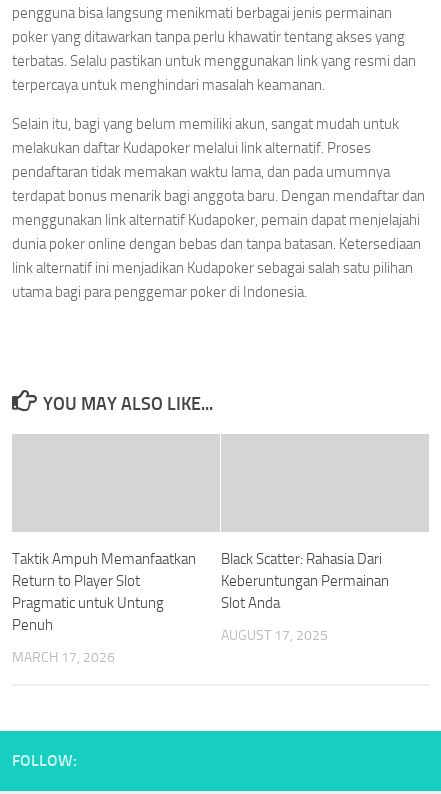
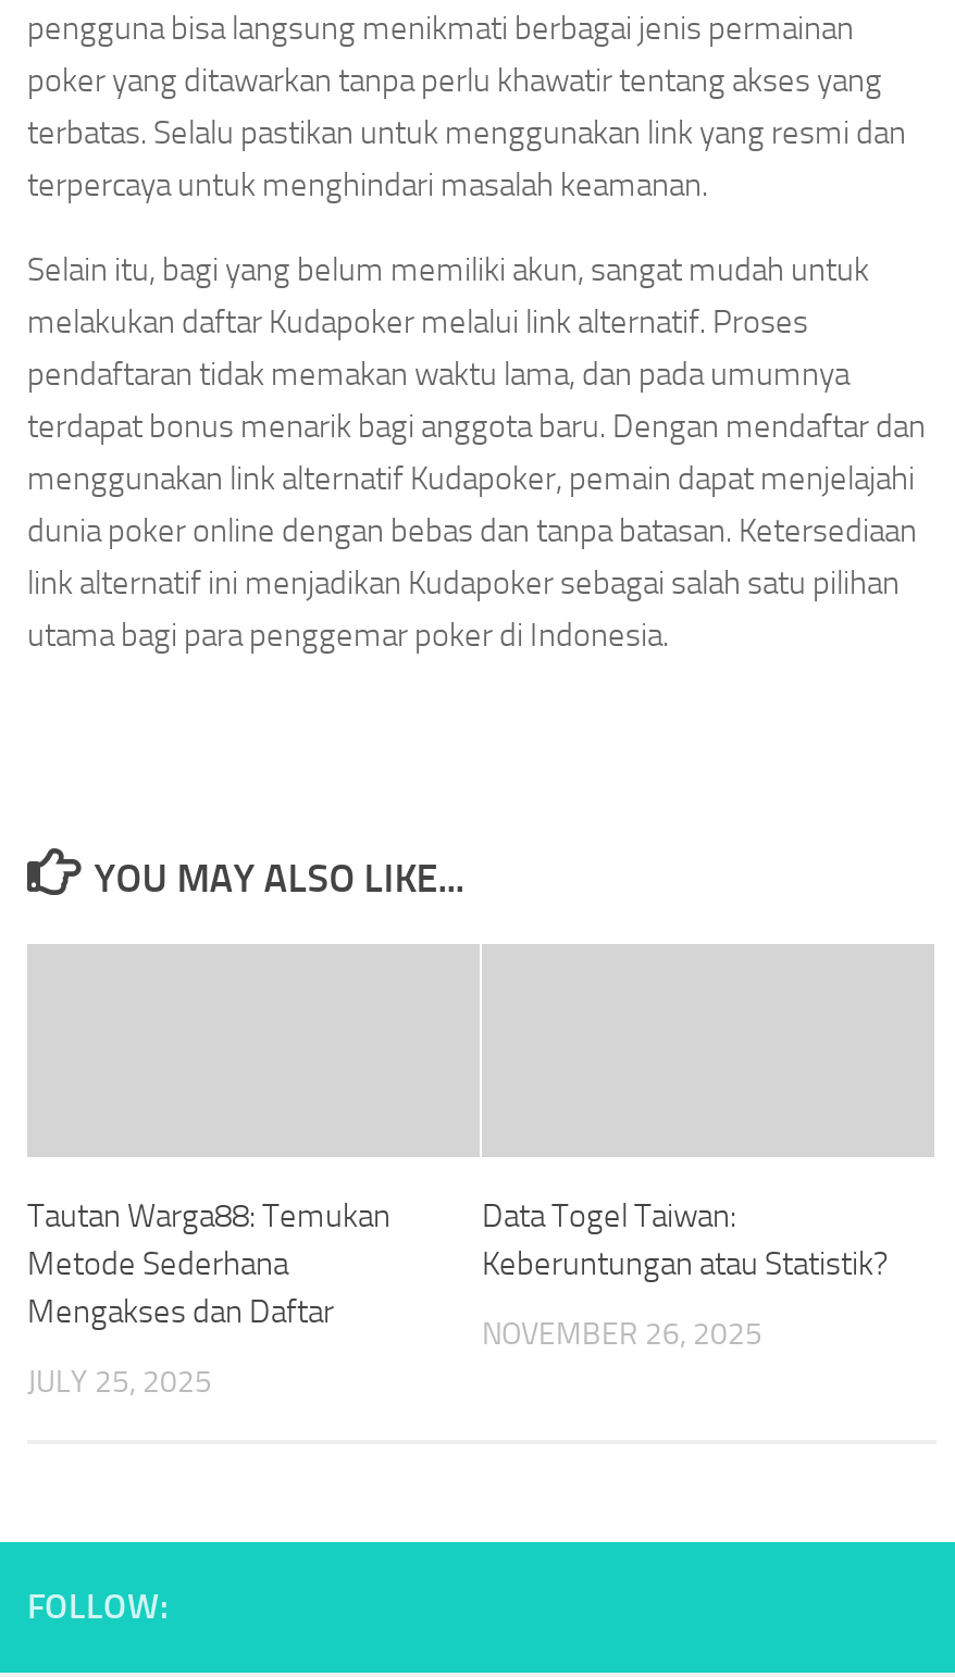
[12,550,196,634] Taktik Ampuh Memanfaatkan | Return to Player Slot | Pragmatic untuk Untung | Penuh -> [27,1196,390,1331] Tautan Warga88: Temukan | Metode Sederhana | Mengakses dan Daftar
[221,550,389,612] Black Scatter: Rahasia Dari | Keberuntungan Permainan | Slot Anda -> [482,1196,889,1283] Data Togel Taiwan: | Keberuntungan atau Statistik?
[221,627,328,644] AUGUST 17, 2025 -> [482,1316,762,1353] NOVEMBER 26, 2025
[12,649,115,666] MARCH 17, 2026 -> [27,1364,212,1401] JULY 25, 2025

